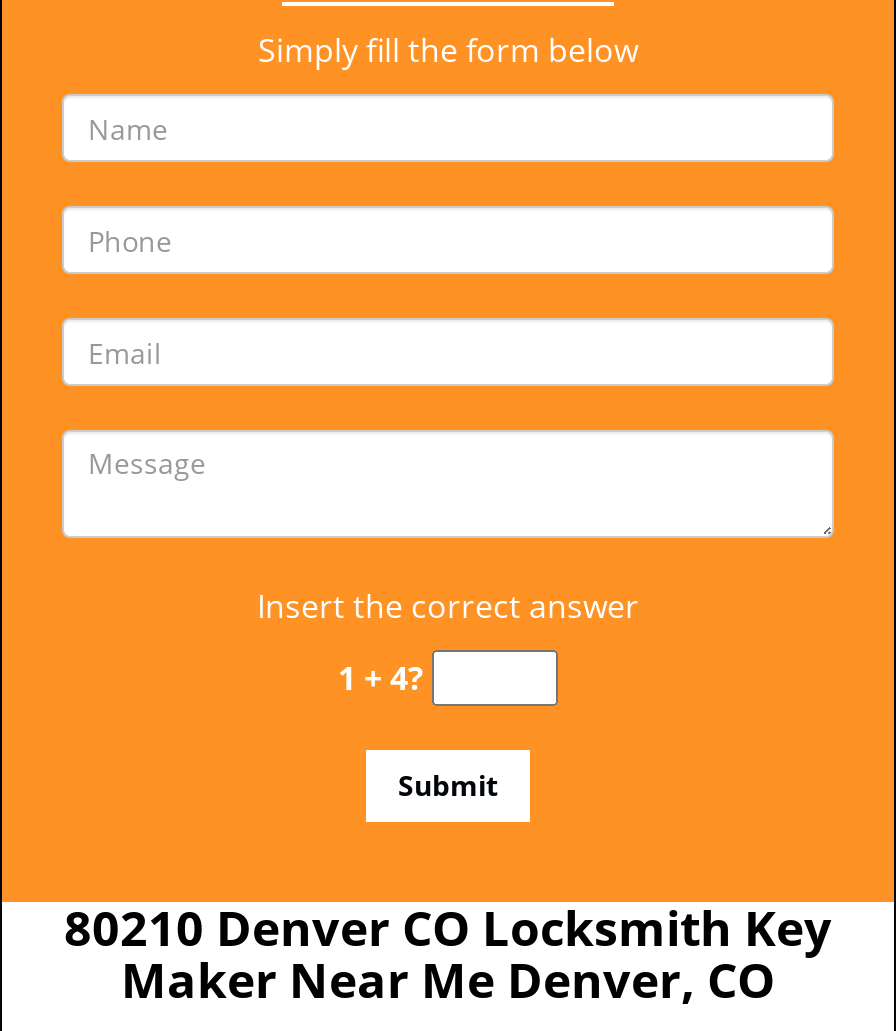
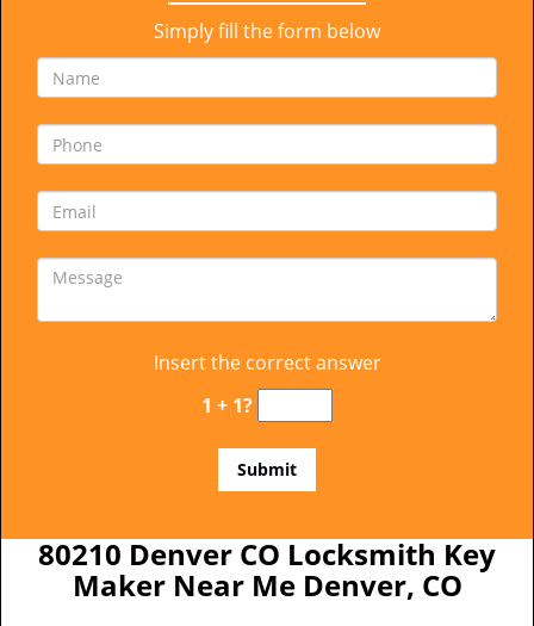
[338,656,424,700] 1 + 4? -> [201,392,253,419] 1 + 1?

